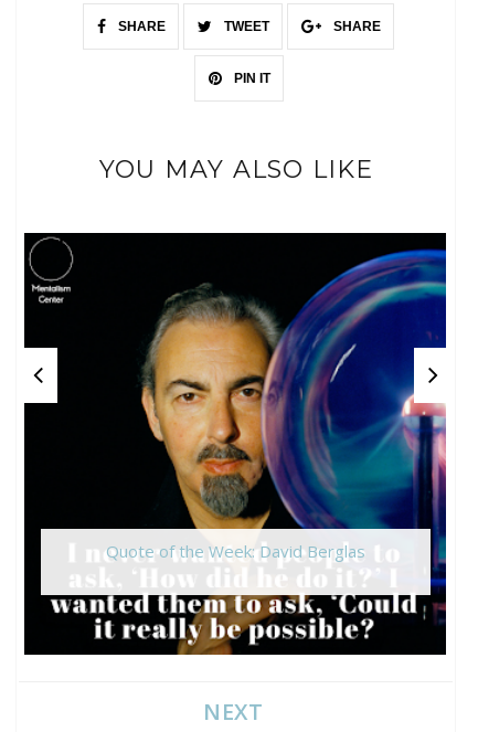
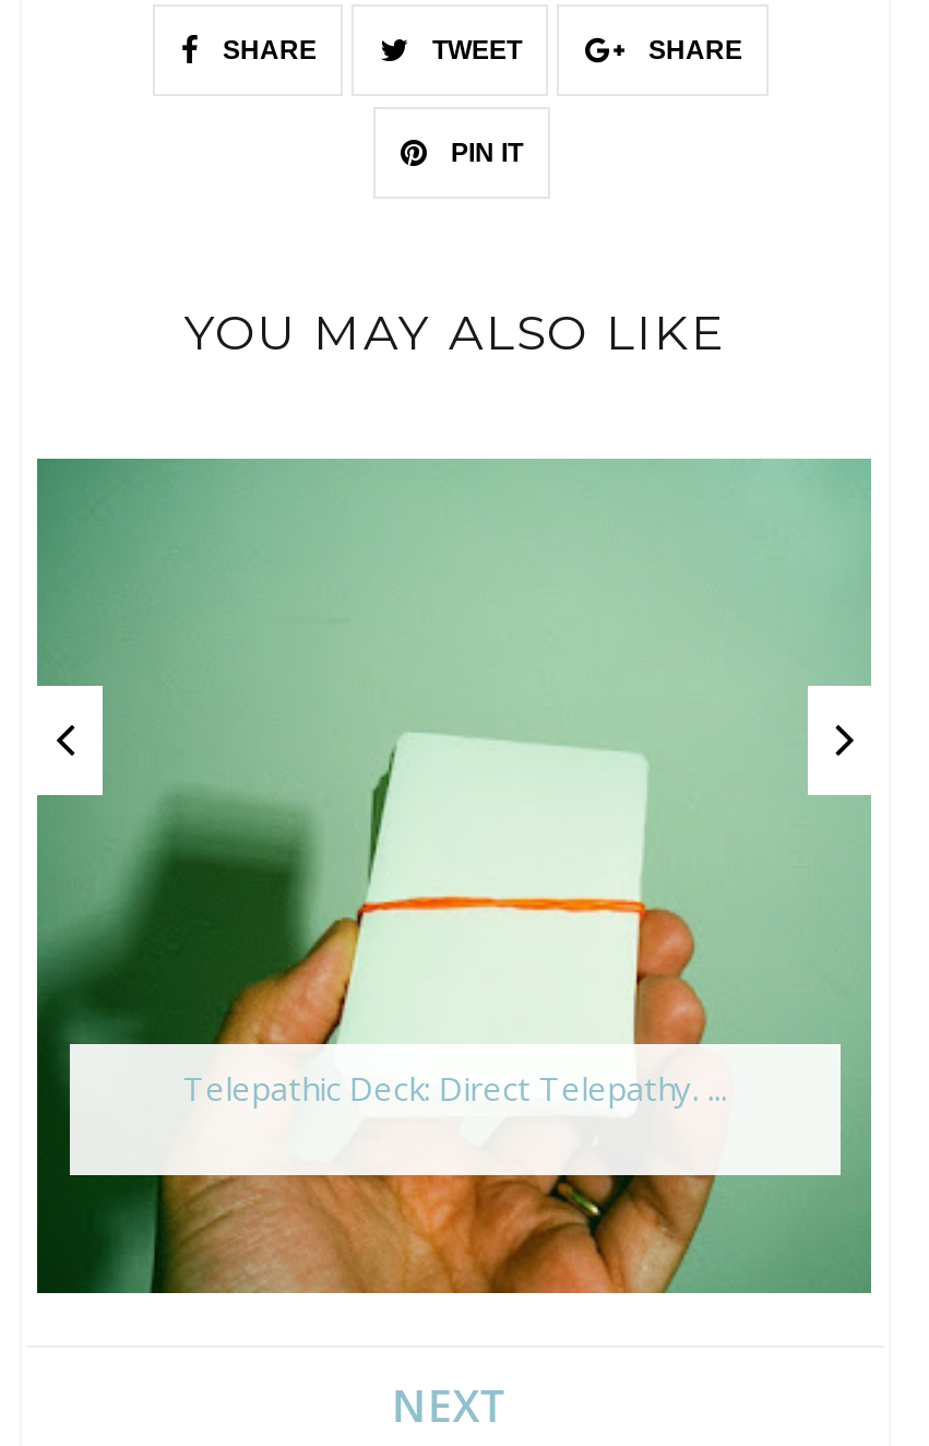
[23,232,447,656] [image] | Quote of the Week: David Berglas -> [35,457,873,1295] [image] | Telepathic Deck: Direct Telepathy. ...

